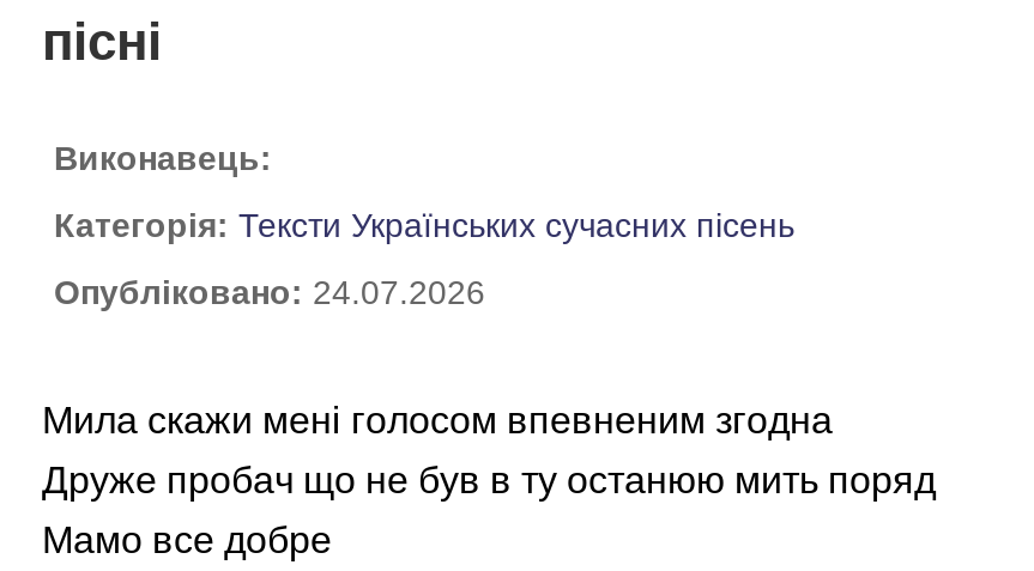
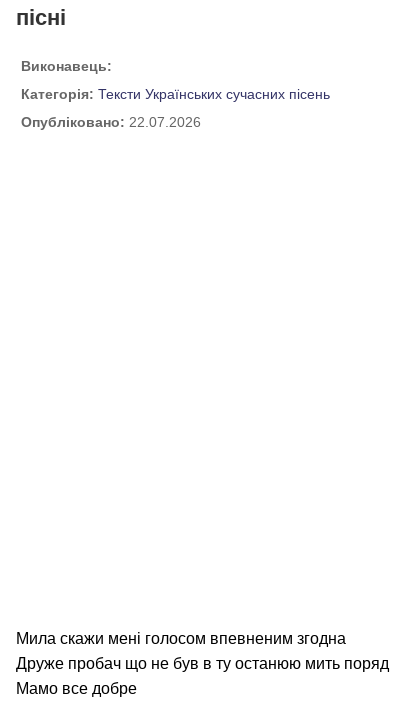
[54,273,485,311] Опубліковано: 24.07.2026 -> [21,114,201,130] Опубліковано: 22.07.2026

